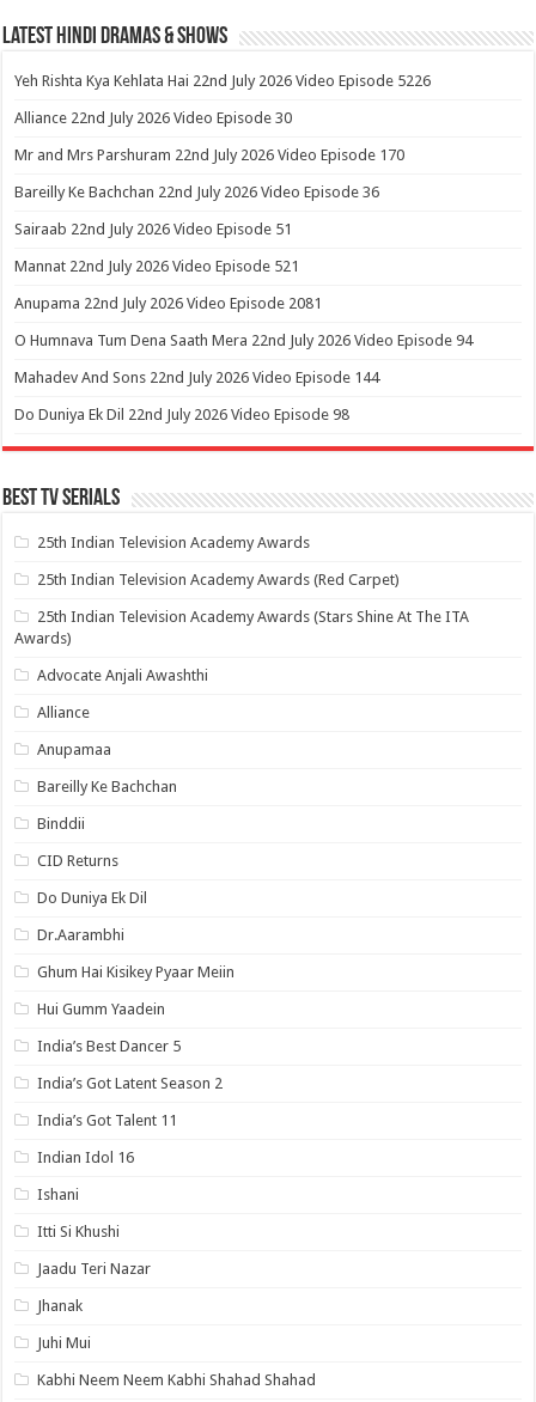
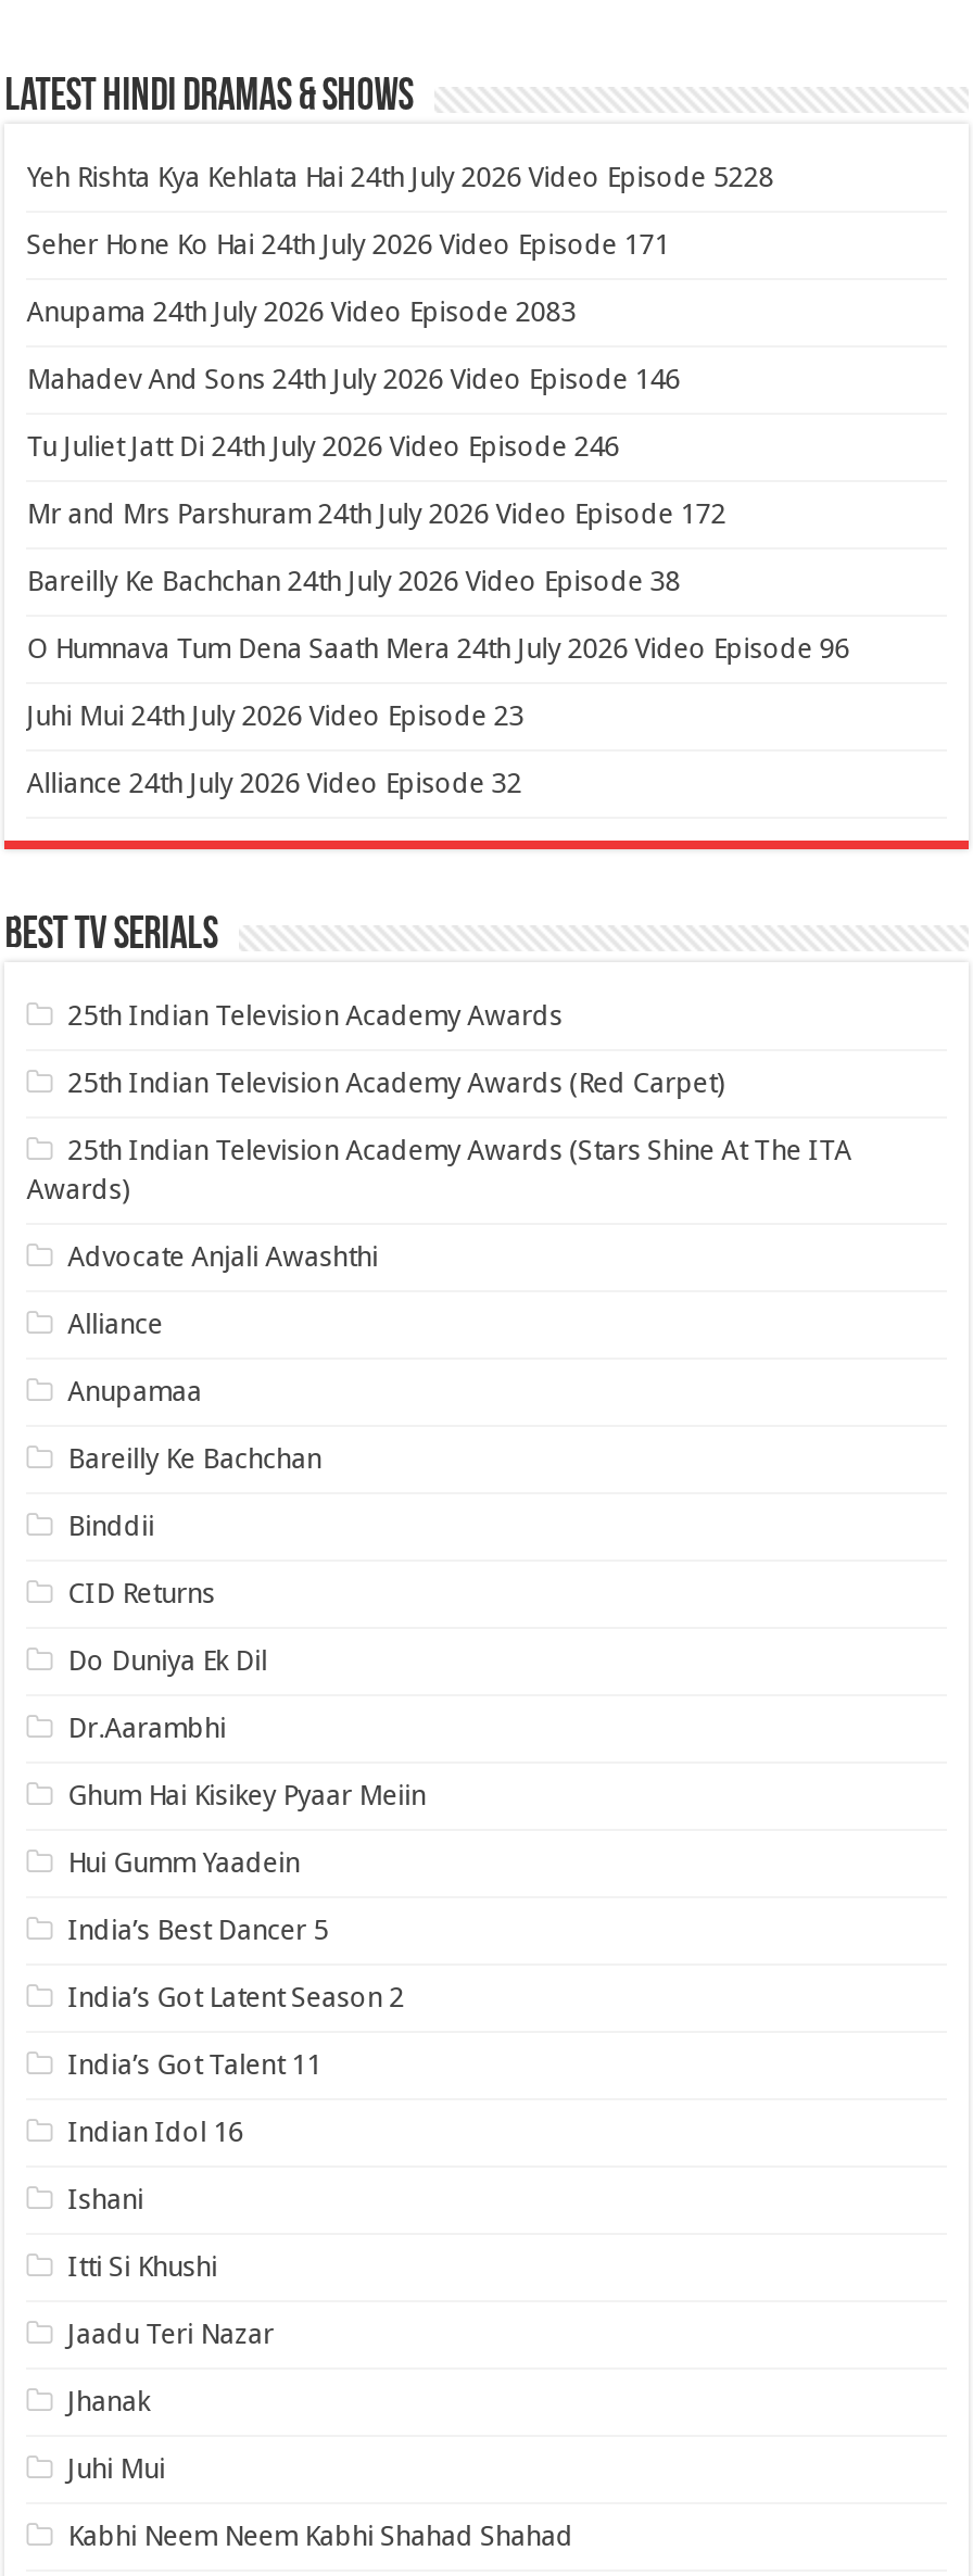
[15,72,431,89] Yeh Rishta Kya Kehlata Hai 22nd July 2026 Video Episode 5226 -> [26,160,774,193] Yeh Rishta Kya Kehlata Hai 24th July 2026 Video Episode 5228
[15,109,292,127] Alliance 22nd July 2026 Video Episode 30 -> [26,228,669,260] Seher Hone Ko Hai 24th July 2026 Video Episode 171
[15,146,405,164] Mr and Mrs Parshuram 22nd July 2026 Video Episode 170 -> [26,295,576,328] Anupama 24th July 2026 Video Episode 2083
[15,183,380,201] Bareilly Ke Bachchan 22nd July 2026 Video Episode 36 -> [26,362,680,395] Mahadev And Sons 24th July 2026 Video Episode 146
[15,220,292,238] Sairaab 22nd July 2026 Video Episode 51 -> [26,430,619,462] Tu Juliet Jatt Di 24th July 2026 Video Episode 246
[15,257,299,275] Mannat 22nd July 2026 Video Episode 521 -> [26,497,726,530] Mr and Mrs Parshuram 24th July 2026 Video Episode 172
[15,294,322,312] Anupama 22nd July 2026 Video Episode 2081 -> [26,564,680,597] Bareilly Ke Bachchan 24th July 2026 Video Episode 38
[15,331,473,349] O Humnava Tum Dena Saath Mera 22nd July 2026 Video Episode 94 -> [26,632,850,664] O Humnava Tum Dena Saath Mera 24th July 2026 Video Episode 96
[15,368,380,386] Mahadev And Sons 22nd July 2026 Video Episode 144 -> [26,699,524,732] Juhi Mui 24th July 2026 Video Episode 23
[15,405,350,423] Do Duniya Ek Dil 22nd July 2026 Video Episode 98 -> [26,766,522,799] Alliance 24th July 2026 Video Episode 32

